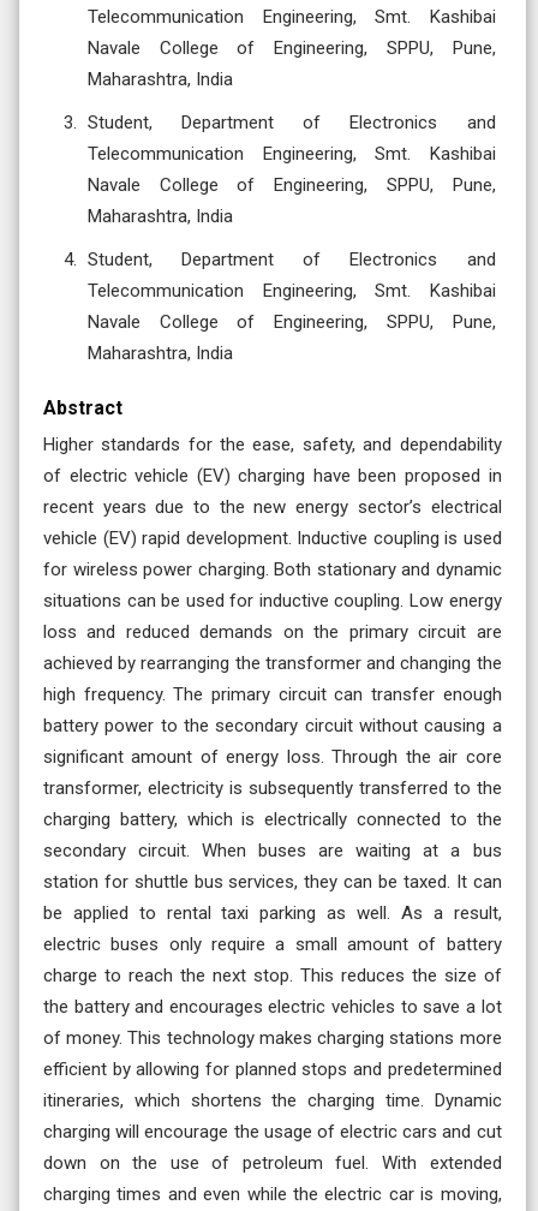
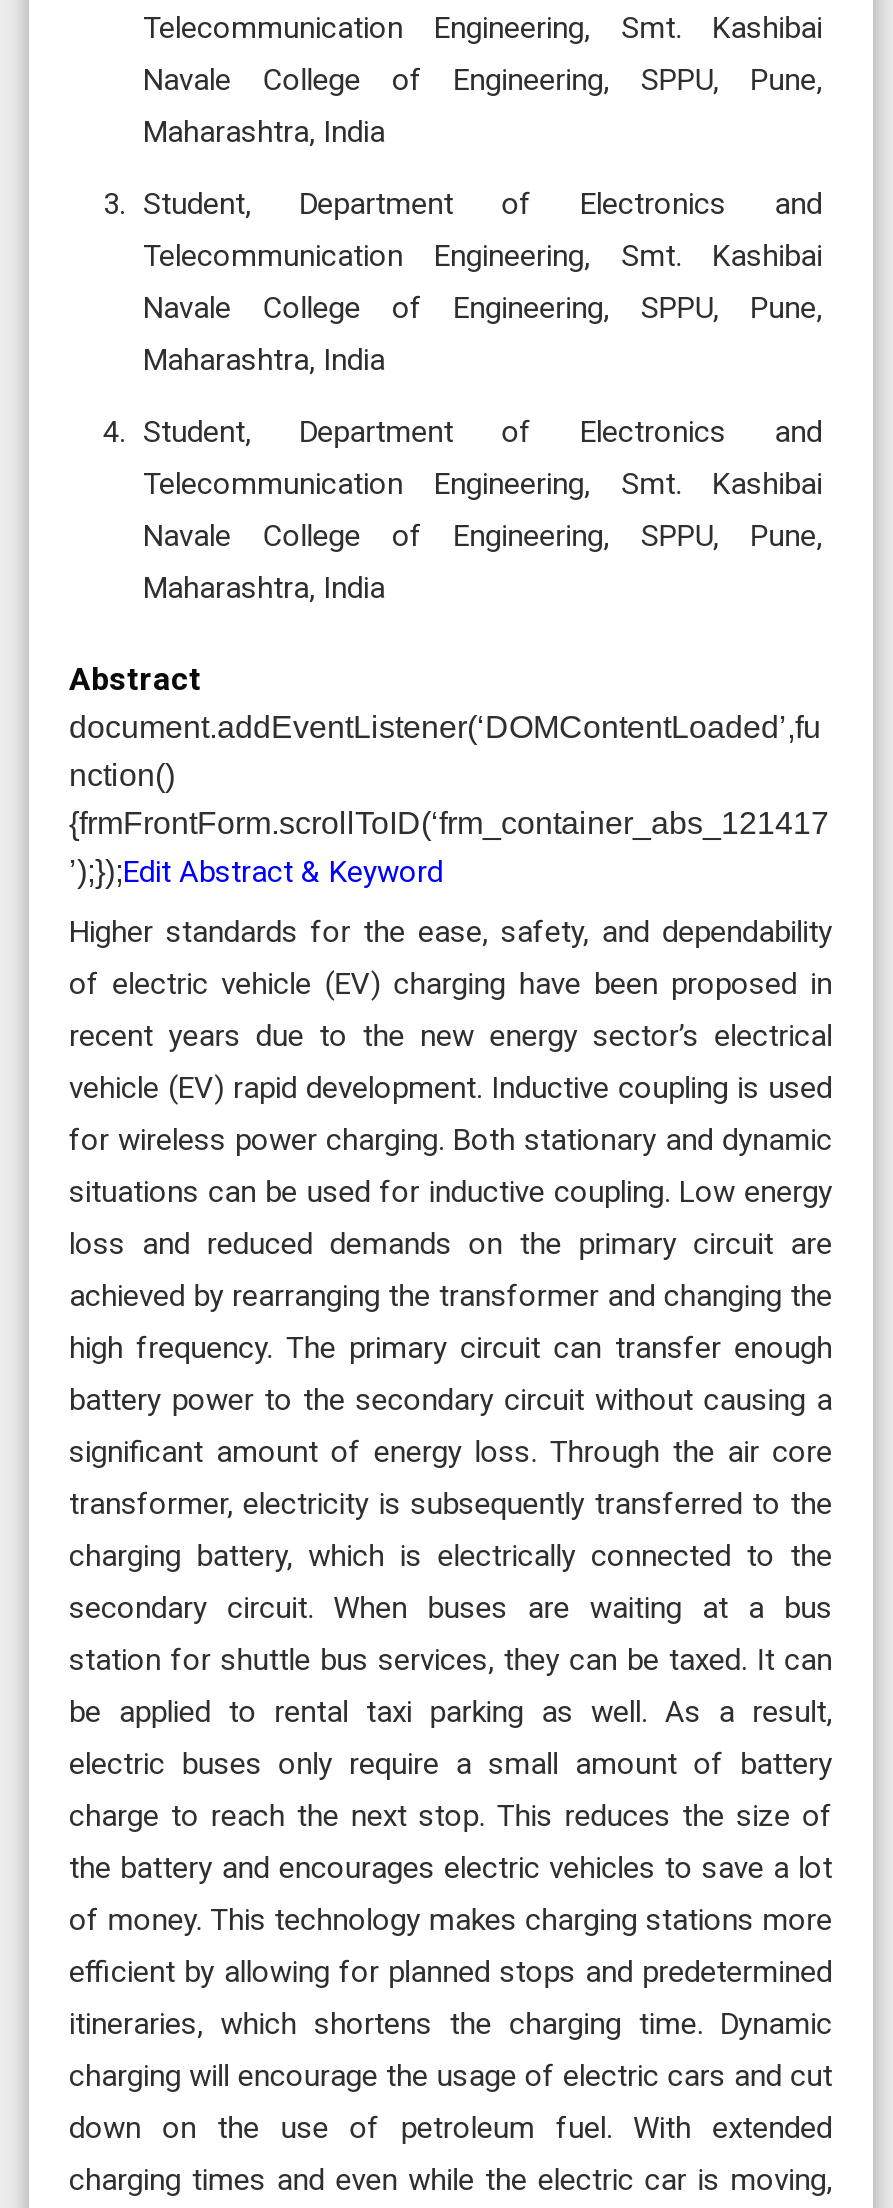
none -> [69,710,829,890] document.addEventListener(‘DOMContentLoaded’,fu | nction() | {frmFrontForm.scrollToID(‘frm_container_abs_121417 | ’);});Edit Abstract & Keyword

